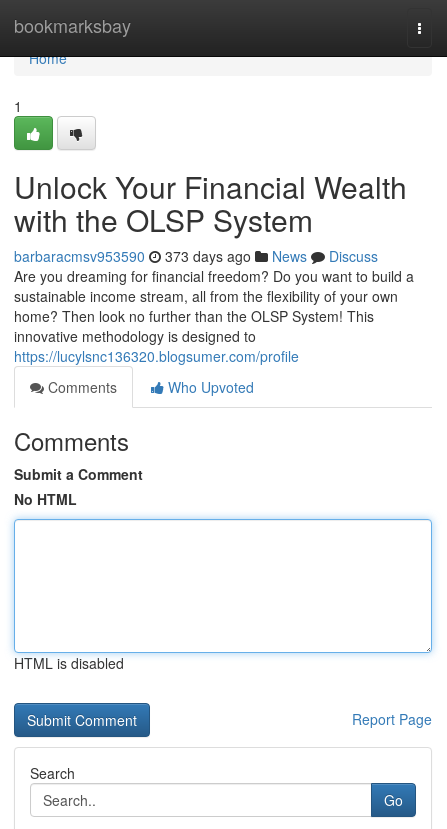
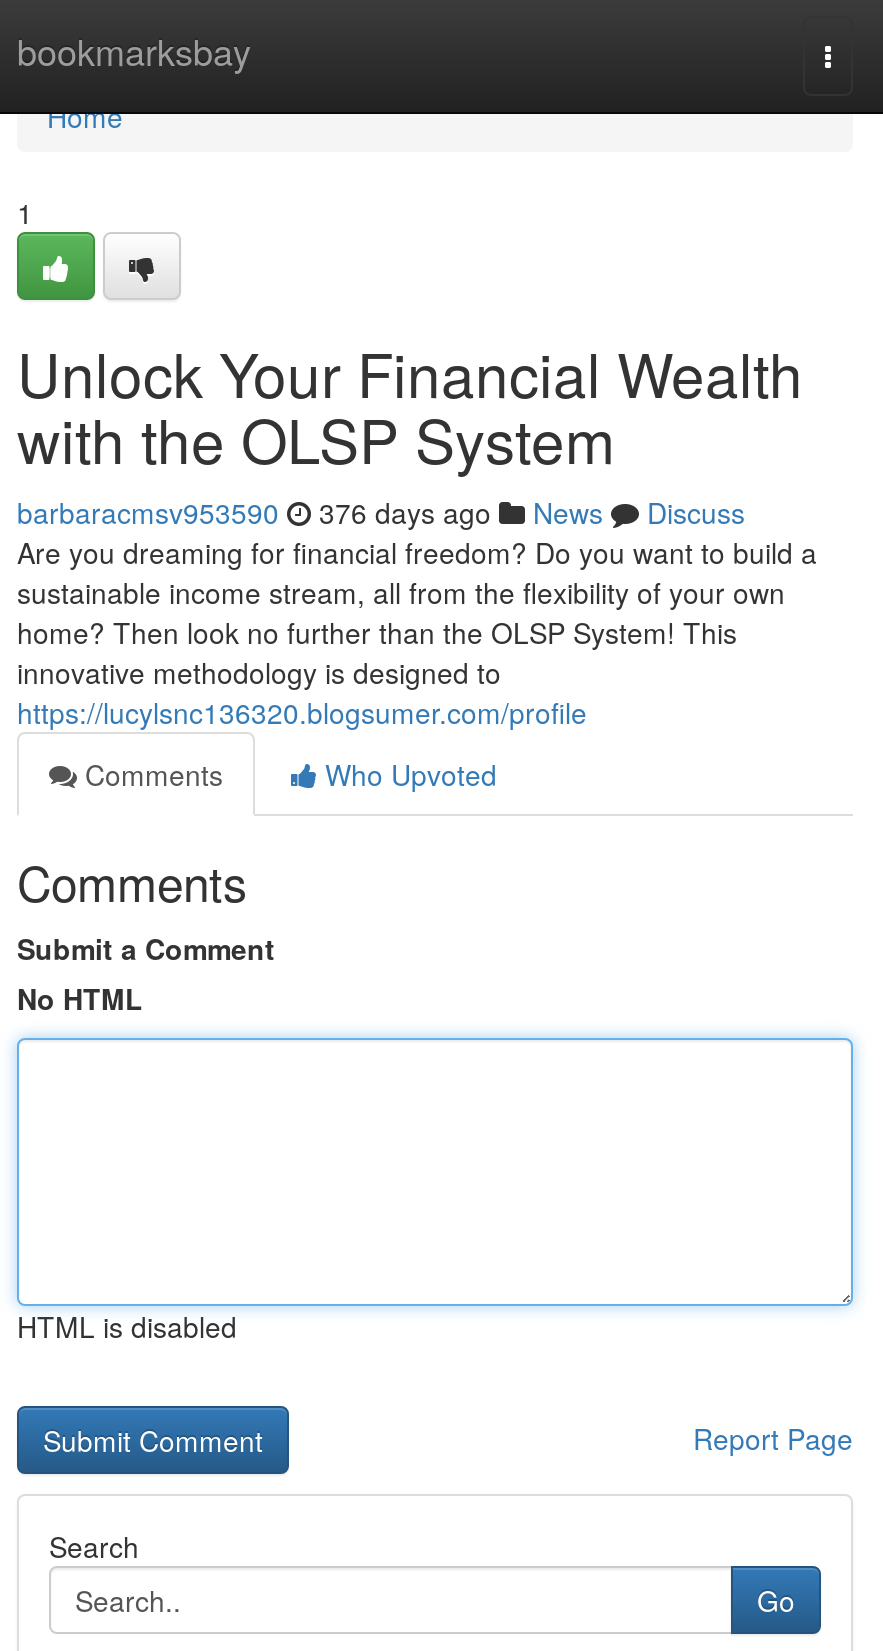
[14,246,378,266] barbaracmsv953590 373 days ago News Discuss -> [17,492,745,532] barbaracmsv953590 376 days ago News Discuss

